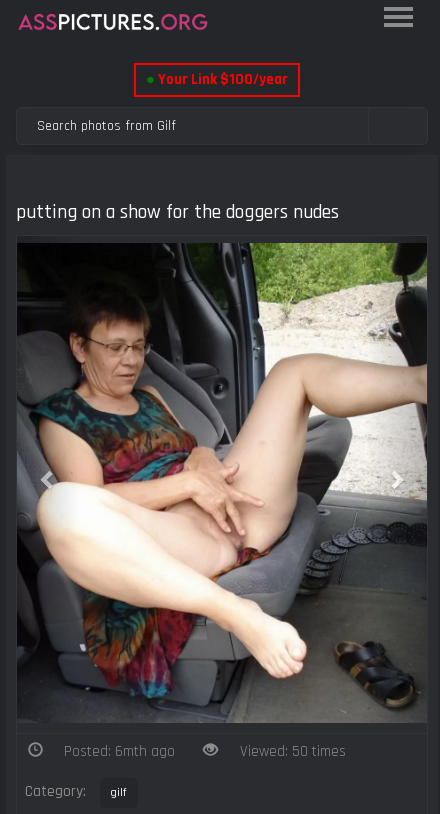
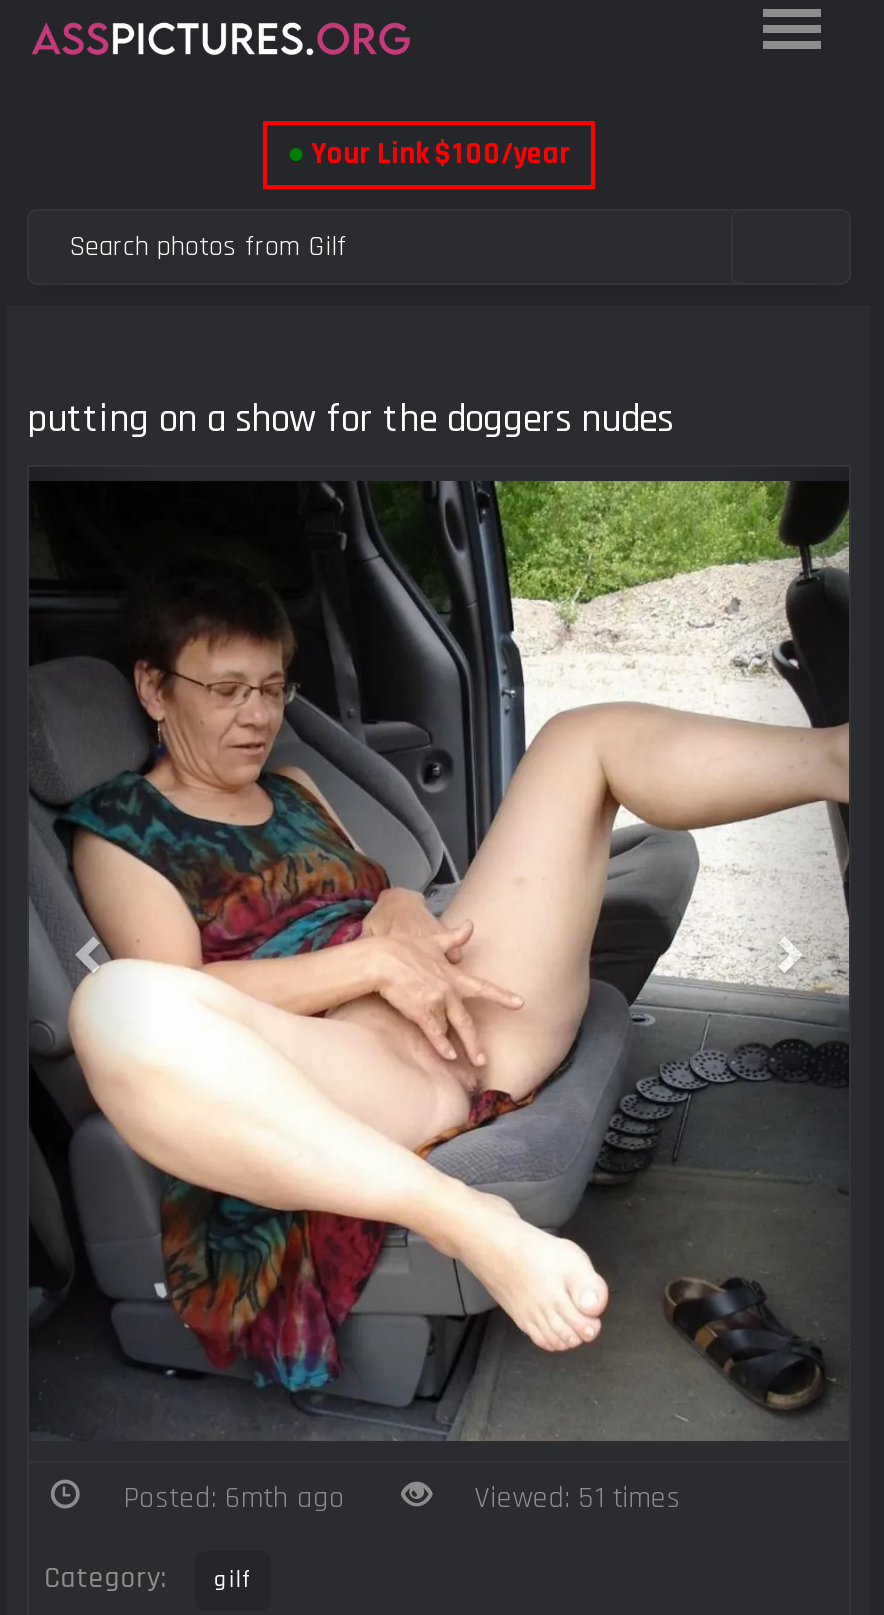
[240,742,346,761] Viewed: 50 times -> [475,1478,681,1516] Viewed: 51 times

